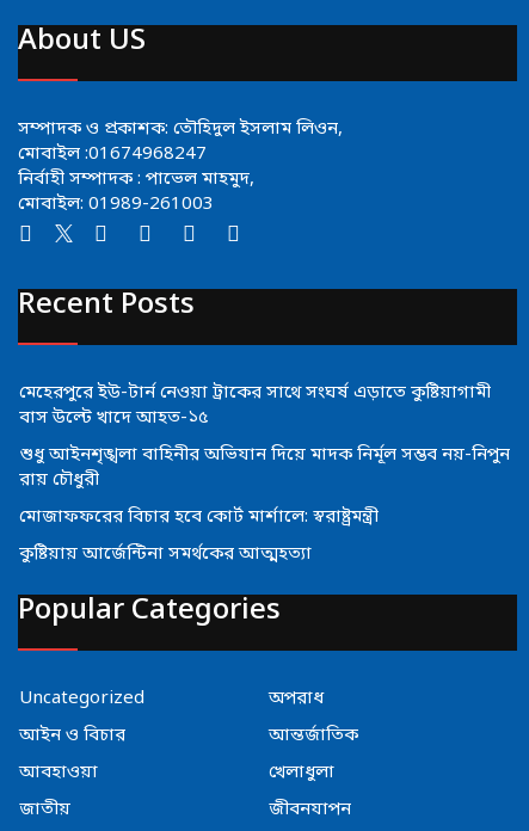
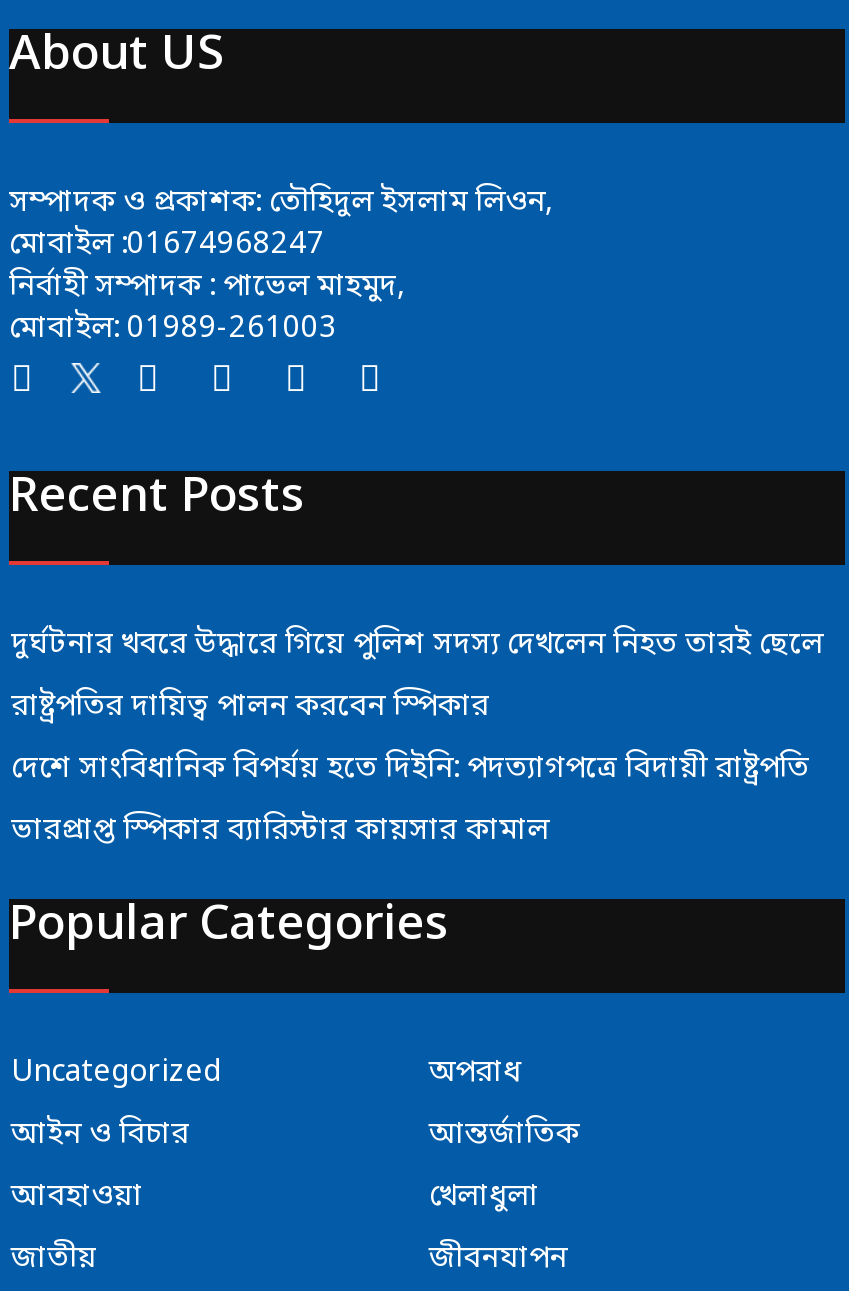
[19,381,491,430] মেহেরপুরে ইউ-টার্ন নেওয়া ট্রাকের সাথে সংঘর্ষ এড়াতে কুষ্টিয়াগামী | বাস উল্টে খাদে আহত-১৫ -> [11,626,823,666] দুর্ঘটনার খবরে উদ্ধারে গিয়ে পুলিশ সদস্য দেখলেন নিহত তারই ছেলে
[19,443,510,492] শুধু আইনশৃঙ্খলা বাহিনীর অভিযান দিয়ে মাদক নির্মূল সম্ভব নয়-নিপুন | রায় চৌধুরী -> [11,688,489,728] রাষ্ট্রপতির দায়িত্ব পালন করবেন স্পিকার
[19,506,379,529] মোজাফফরের বিচার হবে কোর্ট মার্শালে: স্বরাষ্ট্রমন্ত্রী -> [11,750,809,790] দেশে সাংবিধানিক বিপর্যয় হতে দিইনি: পদত্যাগপত্রে বিদায়ী রাষ্ট্রপতি
[19,543,312,566] কুষ্টিয়ায় আর্জেন্টিনা সমর্থকের আত্মহত্যা -> [11,812,549,852] ভারপ্রাপ্ত স্পিকার ব্যারিস্টার কায়সার কামাল

